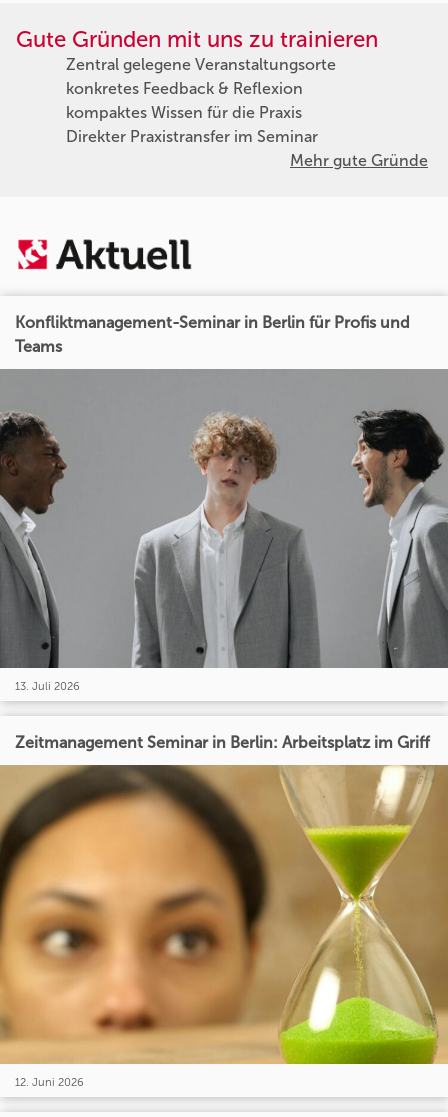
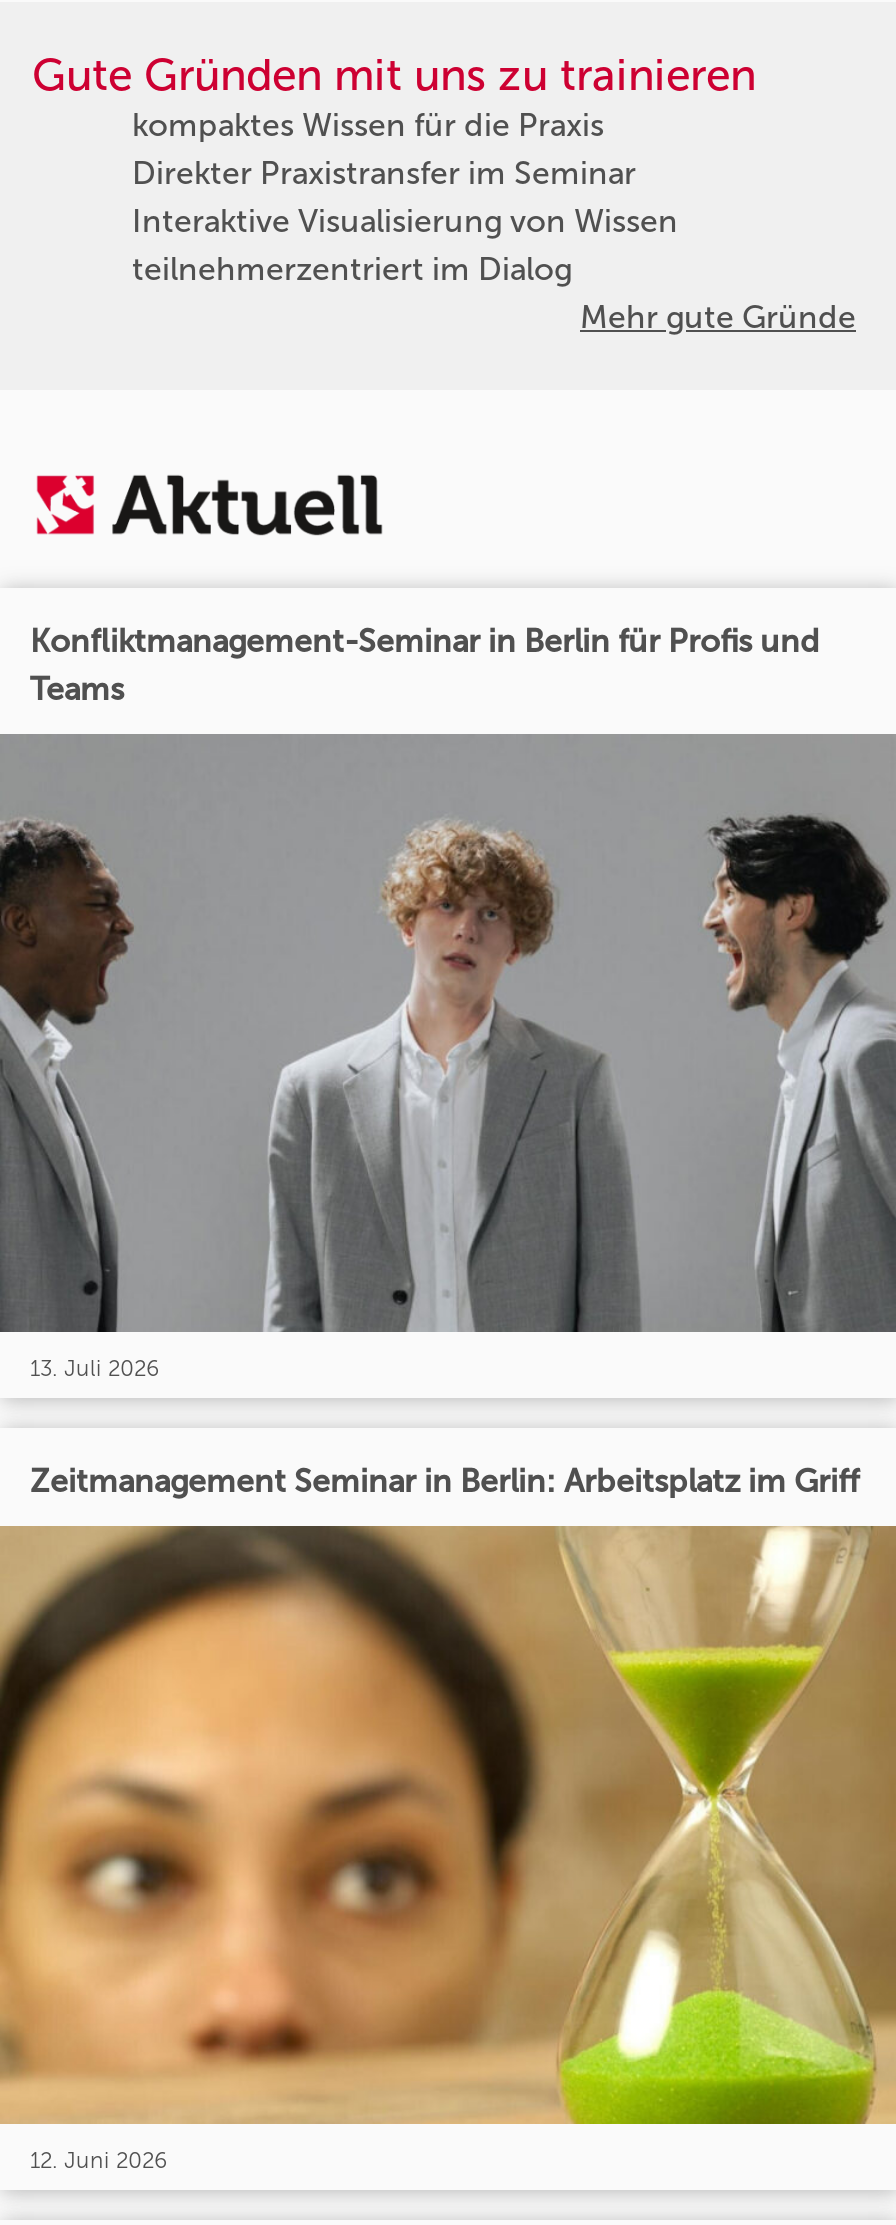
[66,55,336,98] Zentral gelegene Veranstaltungsorte | konkretes Feedback & Reflexion -> none
moved [66,103,318,146] -> [132,106,636,192]: kompaktes Wissen für die Praxis | Direkter Praxistransfer im Seminar
none -> [132,202,678,288] Interaktive Visualisierung von Wissen | teilnehmerzentriert im Dialog

